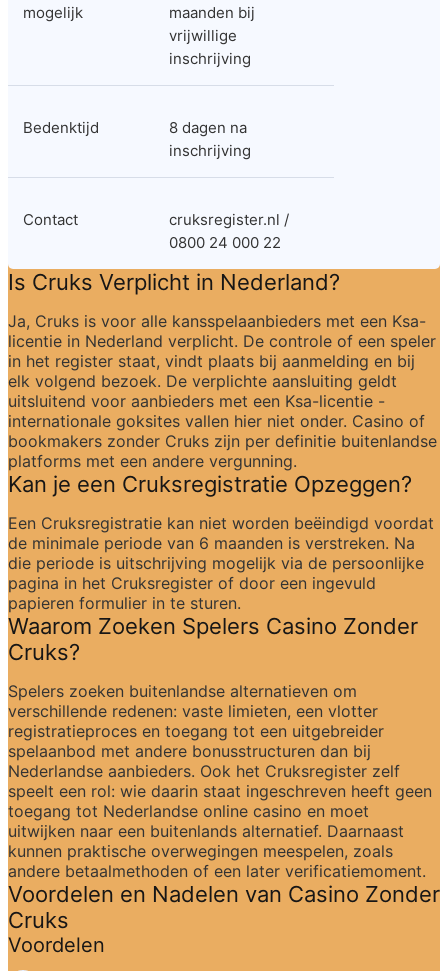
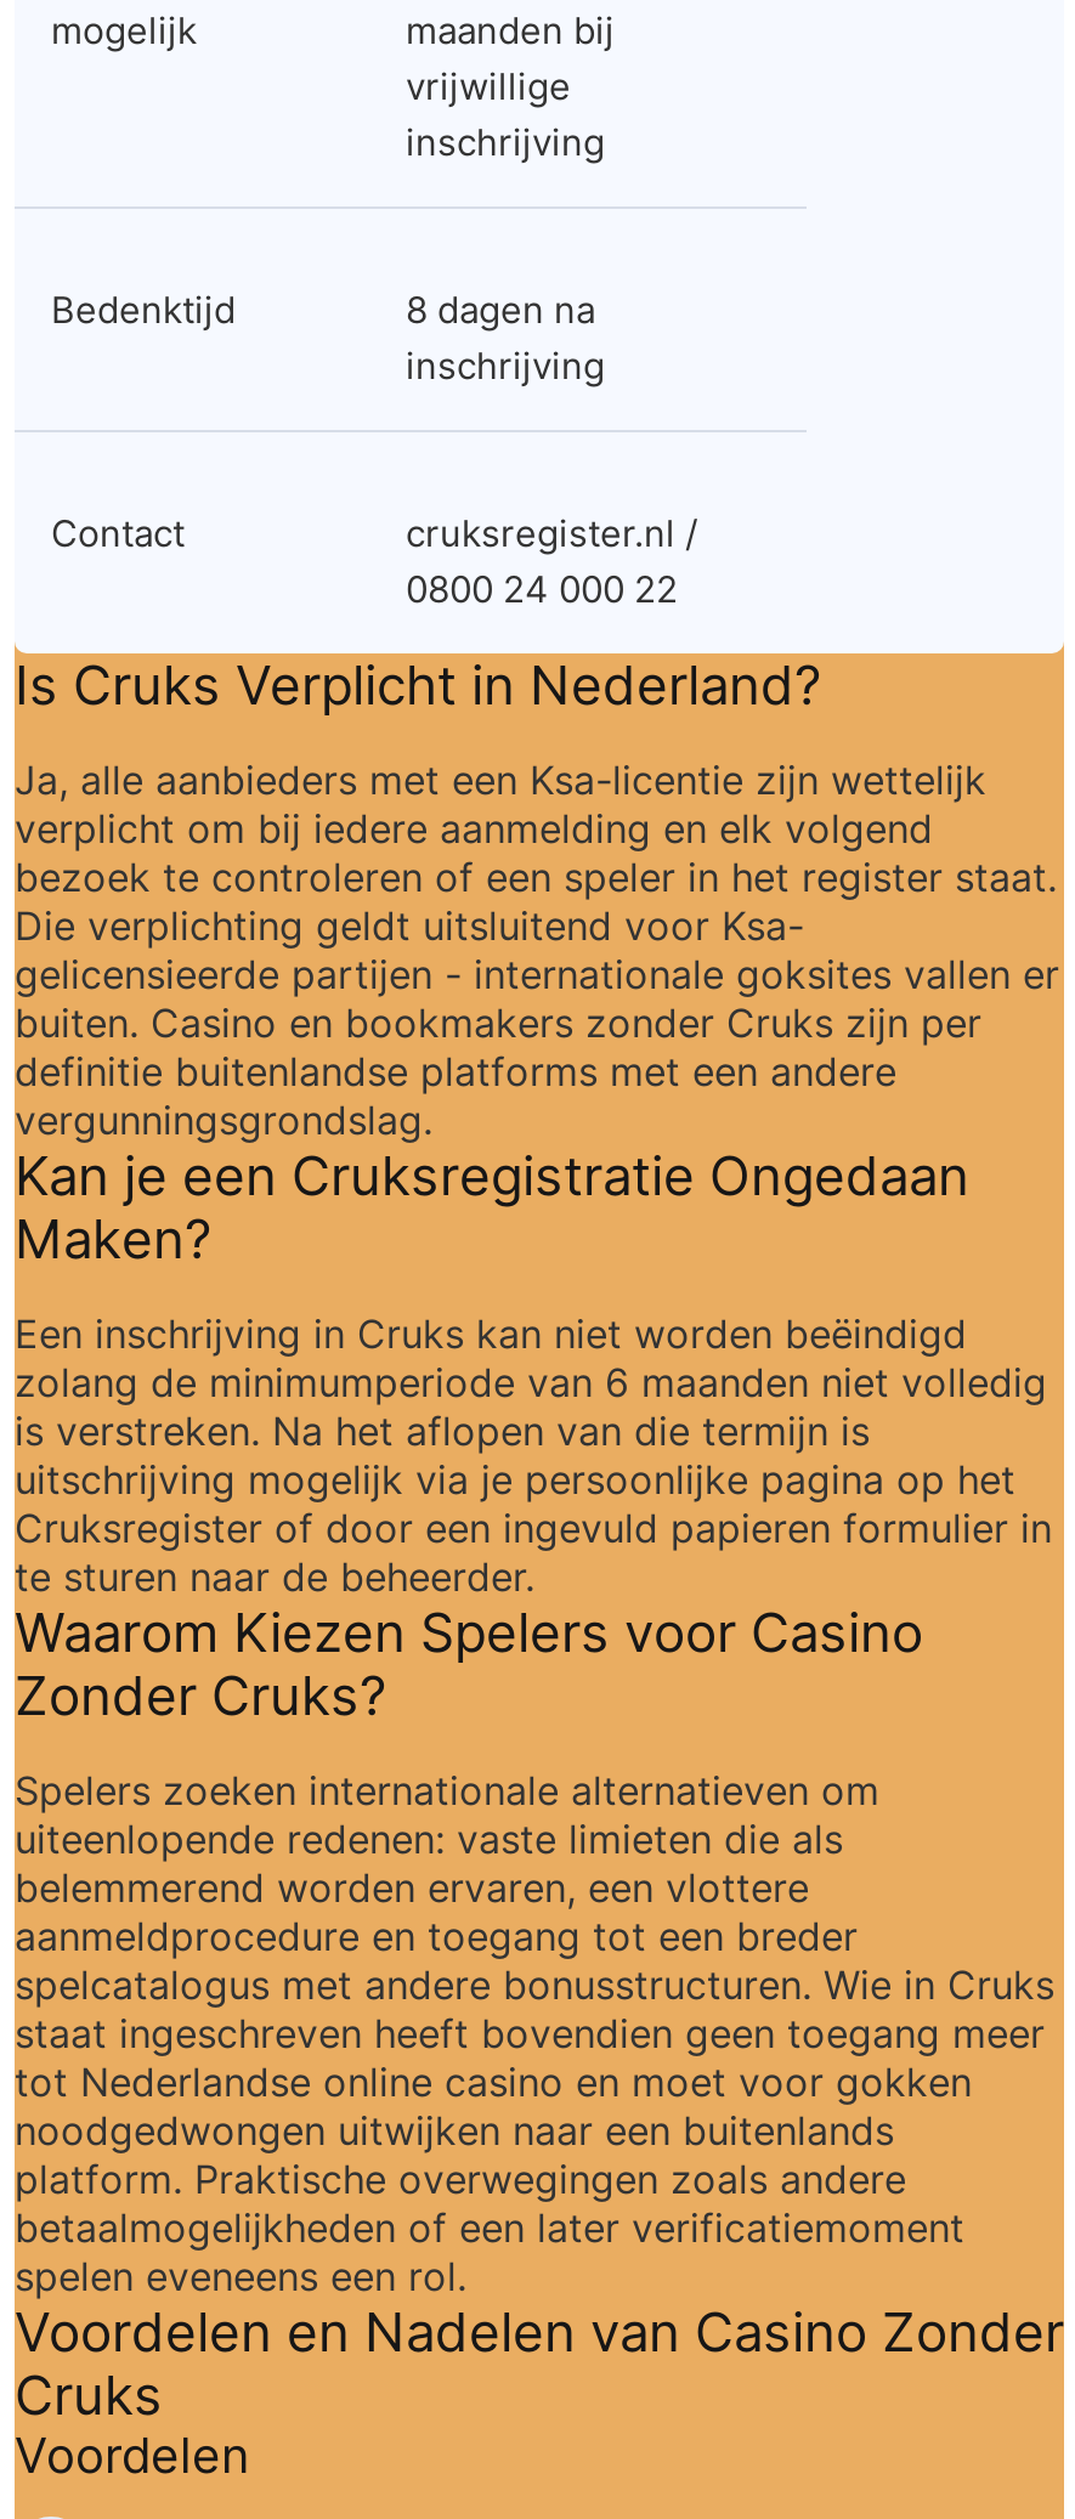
[8,311,437,497] Ja, Cruks is voor alle kansspelaanbieders met een Ksa- | licentie in Nederland verplicht. De controle of een speler | in het register staat, vindt plaats bij aanmelding en bij | elk volgend bezoek. De verplichte aansluiting geldt | uitsluitend voor aanbieders met een Ksa-licentie - | internationale goksites vallen hier niet onder. Casino of | bookmakers zonder Cruks zijn per definitie buitenlandse | platforms met een andere vergunning. | Kan je een Cruksregistratie Opzeggen? -> [15,755,1059,1270] Ja, alle aanbieders met een Ksa-licentie zijn wettelijk | verplicht om bij iedere aanmelding en elk volgend | bezoek te controleren of een speler in het register staat. | Die verplichting geldt uitsluitend voor Ksa- | gelicensieerde partijen - internationale goksites vallen er | buiten. Casino en bookmakers zonder Cruks zijn per | definitie buitenlandse platforms met een andere | vergunningsgrondslag. | Kan je een Cruksregistratie Ongedaan | Maken?
[8,513,434,665] Een Cruksregistratie kan niet worden beëindigd voordat | de minimale periode van 6 maanden is verstreken. Na | die periode is uitschrijving mogelijk via de persoonlijke | pagina in het Cruksregister of door een ingevuld | papieren formulier in te sturen. | Waarom Zoeken Spelers Casino Zonder | Cruks? -> [15,1309,1052,1727] Een inschrijving in Cruks kan niet worden beëindigd | zolang de minimumperiode van 6 maanden niet volledig | is verstreken. Na het aflopen van die termijn is | uitschrijving mogelijk via je persoonlijke pagina op het | Cruksregister of door een ingevuld papieren formulier in | te sturen naar de beheerder. | Waarom Kiezen Spelers voor Casino | Zonder Cruks?
[8,681,432,881] Spelers zoeken buitenlandse alternatieven om | verschillende redenen: vaste limieten, een vlotter | registratieproces en toegang tot een uitgebreider | spelaanbod met andere bonusstructuren dan bij | Nederlandse aanbieders. Ook het Cruksregister zelf | speelt een rol: wie daarin staat ingeschreven heeft geen | toegang tot Nederlandse online casino en moet | uitwijken naar een buitenlands alternatief. Daarnaast | kunnen praktische overwegingen meespelen, zoals | andere betaalmethoden of een later verificatiemoment. -> [15,1766,1054,2300] Spelers zoeken internationale alternatieven om | uiteenlopende redenen: vaste limieten die als | belemmerend worden ervaren, een vlottere | aanmeldprocedure en toegang tot een breder | spelcatalogus met andere bonusstructuren. Wie in Cruks | staat ingeschreven heeft bovendien geen toegang meer | tot Nederlandse online casino en moet voor gokken | noodgedwongen uitwijken naar een buitenlands | platform. Praktische overwegingen zoals andere | betaalmogelijkheden of een later verificatiemoment | spelen eveneens een rol.

